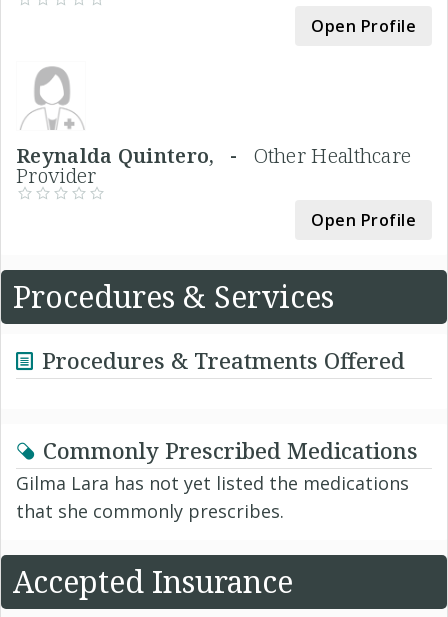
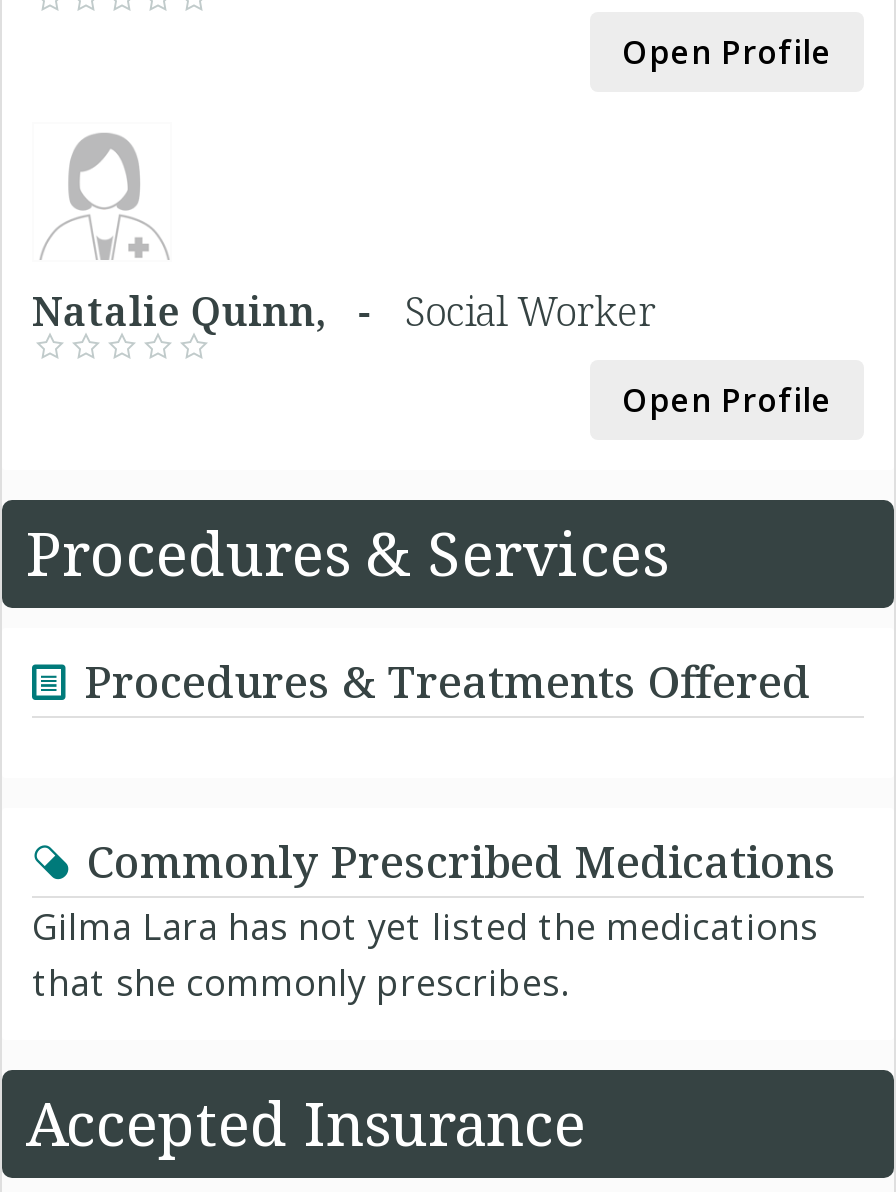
[16,141,411,188] Reynalda Quintero, - Other Healthcare | Provider -> [32,283,656,337] Natalie Quinn, - Social Worker

